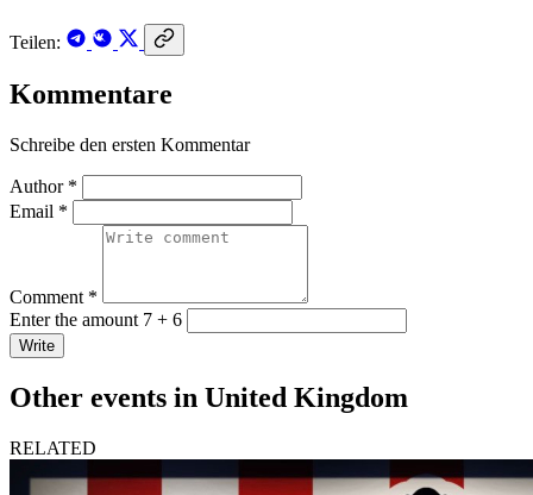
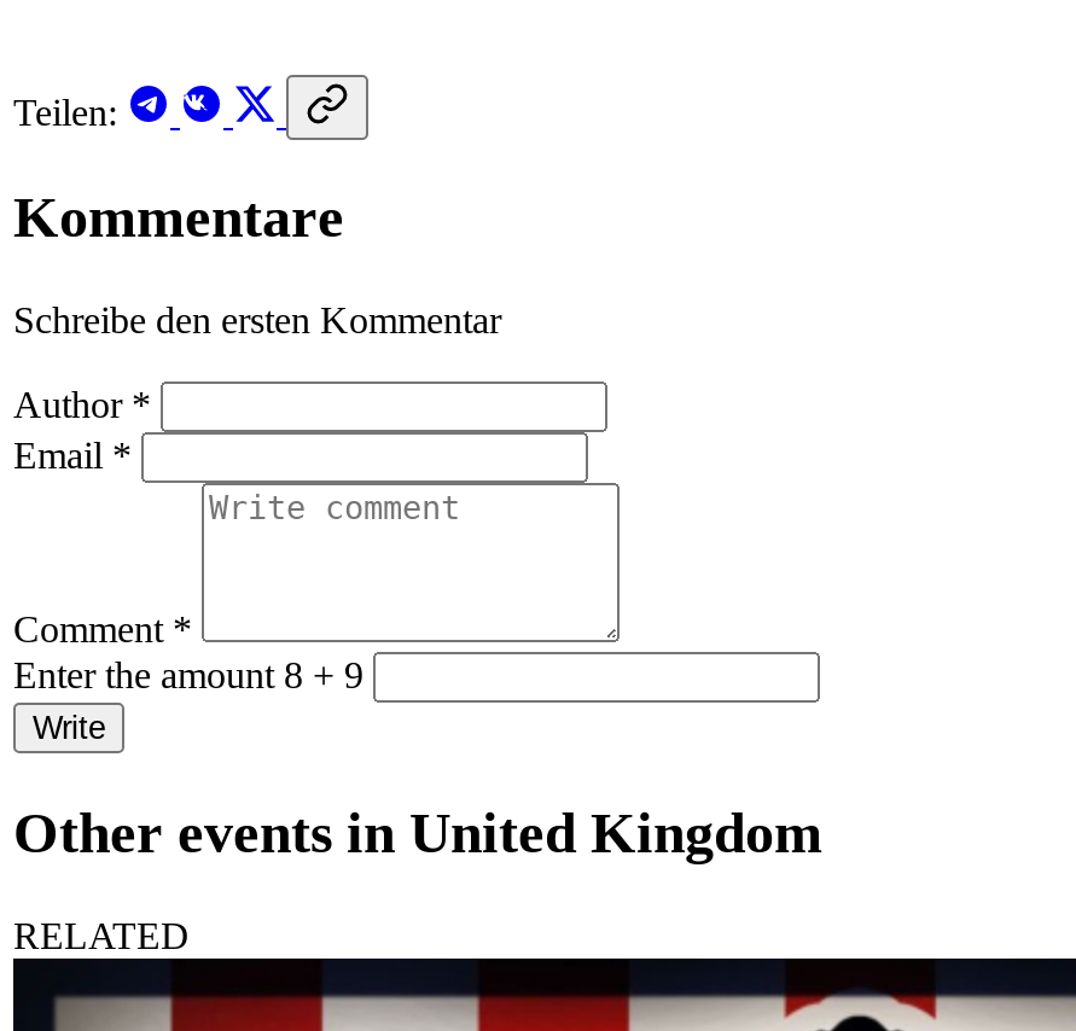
[10,310,182,330] Enter the amount 7 + 6 -> [13,655,363,696] Enter the amount 8 + 9

